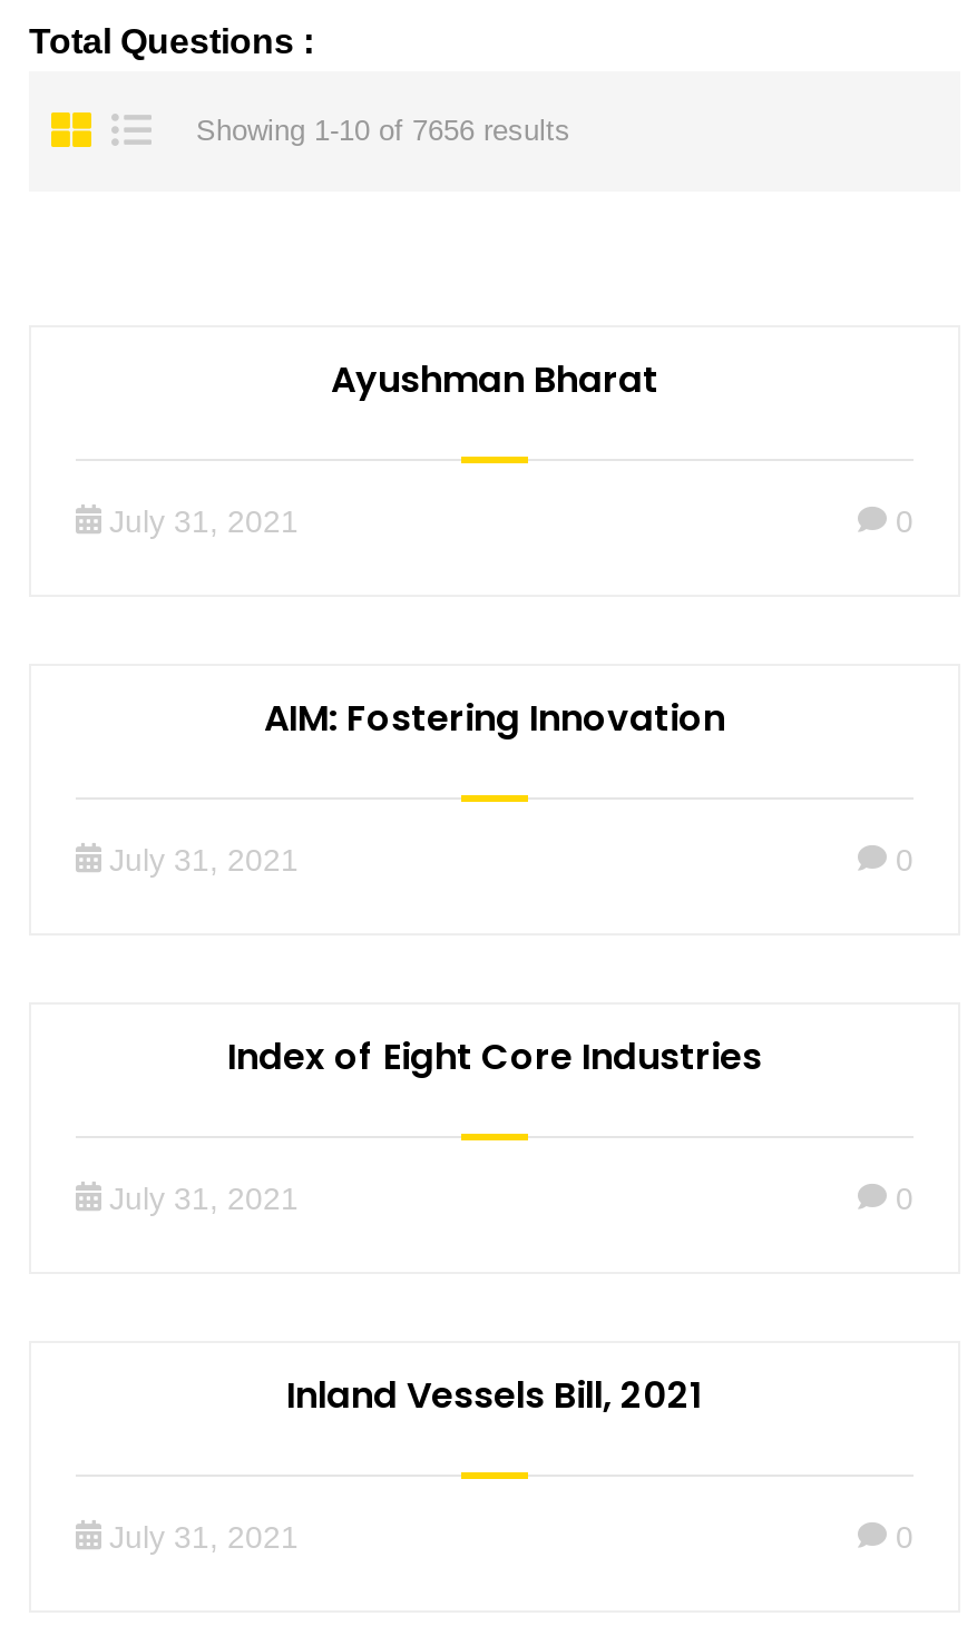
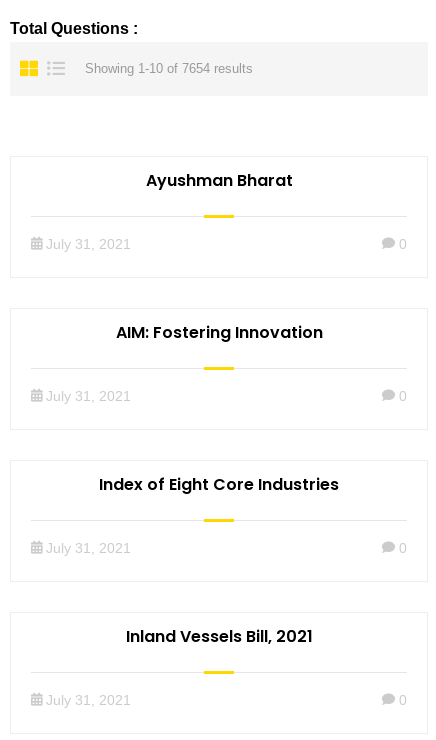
[196,114,570,147] Showing 1-10 of 7656 results -> [85,61,253,76] Showing 1-10 of 7654 results

